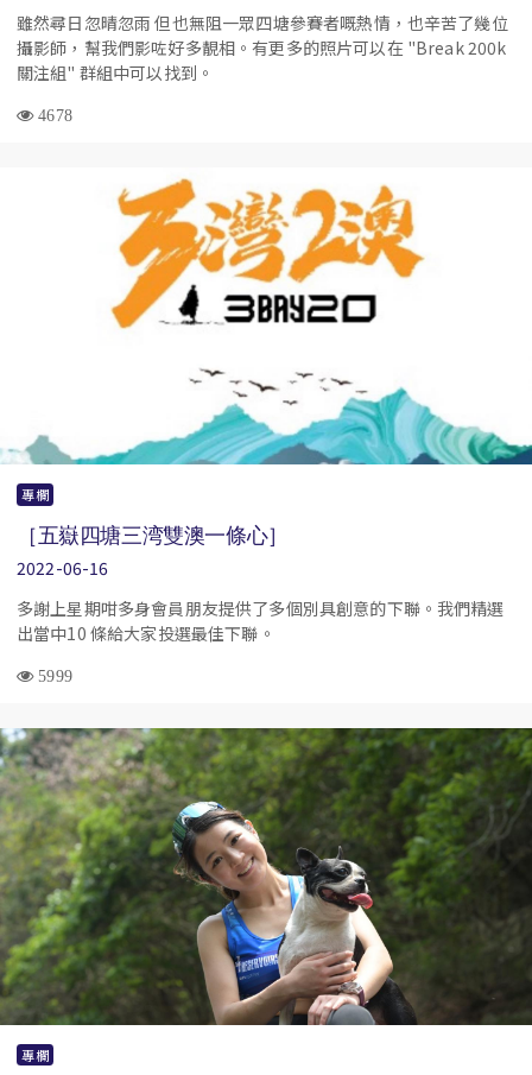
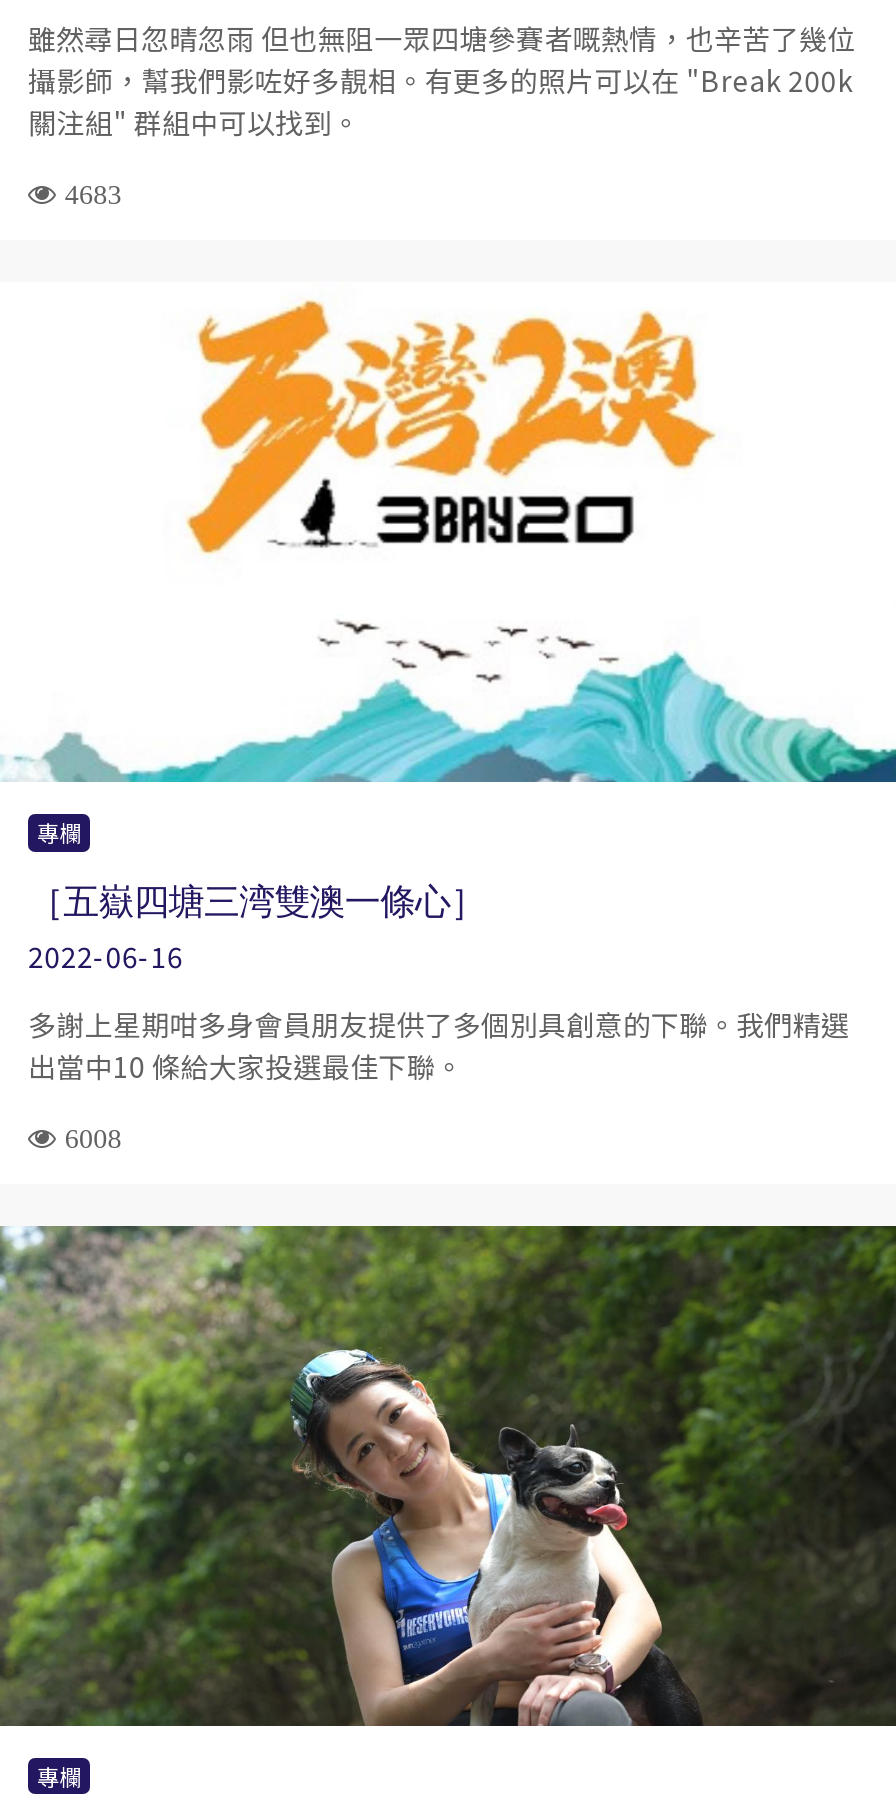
[33,106,72,123] 4678 -> [56,179,122,207] 4683
[33,667,72,684] 5999 -> [56,1123,122,1151] 6008

